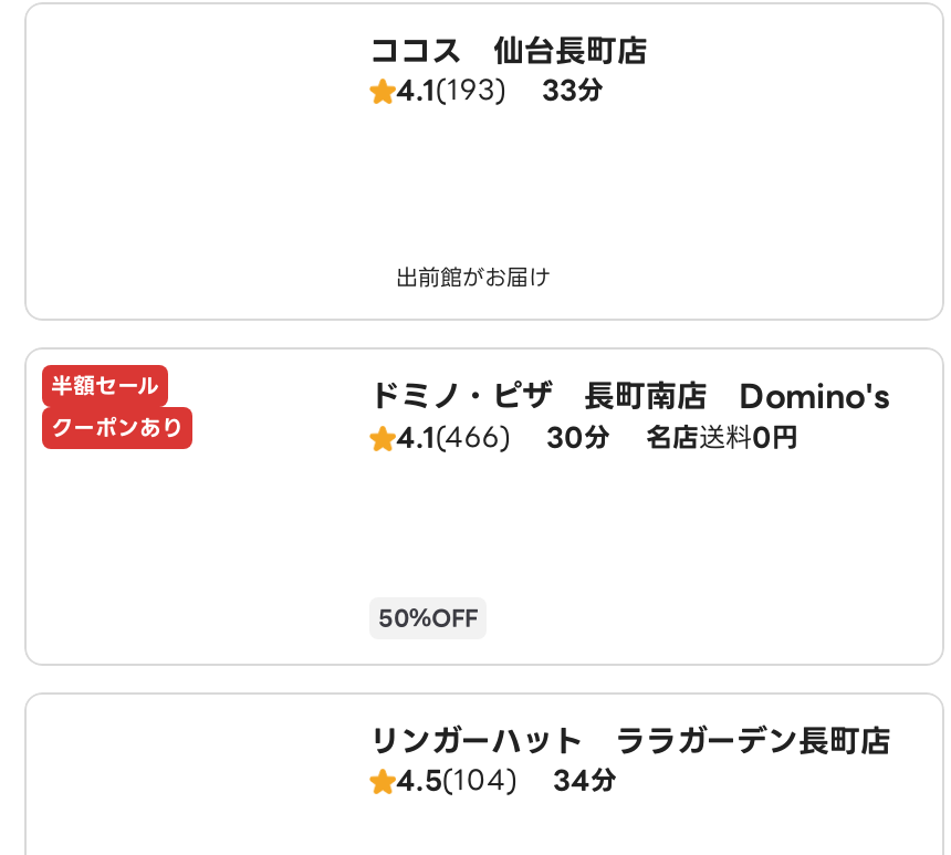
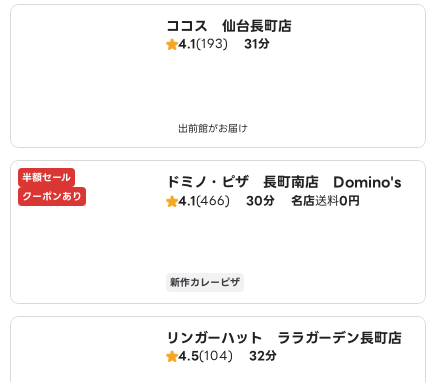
[396,69,604,111] 4.1(193) 33分 -> [178,34,270,53] 4.1(193) 31分
[378,598,478,636] 50％OFF -> [170,273,240,290] 新作カレーピザ
[396,759,617,801] 4.5(104) 34分 -> [178,346,277,365] 4.5(104) 32分

